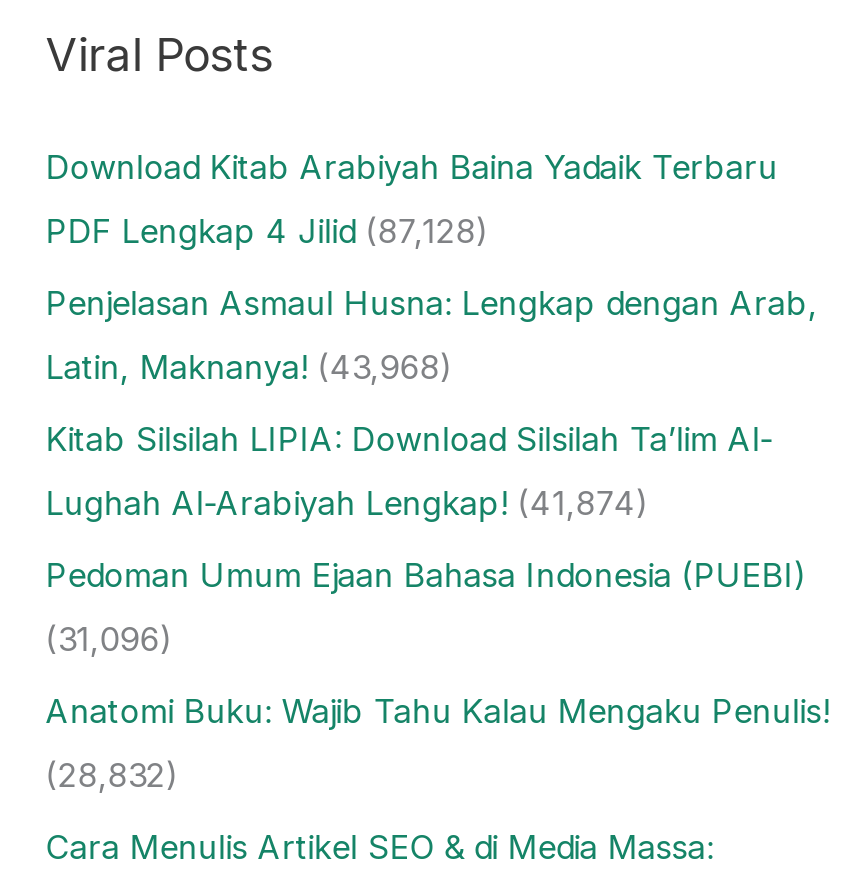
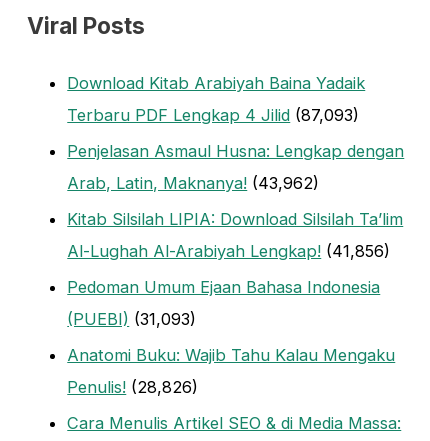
[46,146,778,186] Download Kitab Arabiyah Baina Yadaik Terbaru -> [67,73,365,93] Download Kitab Arabiyah Baina Yadaik
[46,210,488,250] PDF Lengkap 4 Jilid (87,128) -> [67,105,359,125] Terbaru PDF Lengkap 4 Jilid (87,093)
[46,282,818,322] Penjelasan Asmaul Husna: Lengkap dengan Arab, -> [67,141,404,161] Penjelasan Asmaul Husna: Lengkap dengan
[46,346,452,386] Latin, Maknanya! (43,968) -> [67,173,319,193] Arab, Latin, Maknanya! (43,962)
[46,418,774,458] Kitab Silsilah LIPIA: Download Silsilah Ta’lim Al- -> [67,209,403,229] Kitab Silsilah LIPIA: Download Silsilah Ta’lim
[46,482,648,522] Lughah Al-Arabiyah Lengkap! (41,874) -> [67,241,390,261] Al-Lughah Al-Arabiyah Lengkap! (41,856)
[46,555,806,595] Pedoman Umum Ejaan Bahasa Indonesia (PUEBI) -> [67,277,380,297] Pedoman Umum Ejaan Bahasa Indonesia
[46,619,172,659] (31,096) -> [67,309,196,329] (PUEBI) (31,093)
[46,691,830,731] Anatomi Buku: Wajib Tahu Kalau Mengaku Penulis! -> [67,345,395,365] Anatomi Buku: Wajib Tahu Kalau Mengaku
[46,755,178,795] (28,832) -> [67,377,198,397] Penulis! (28,826)

